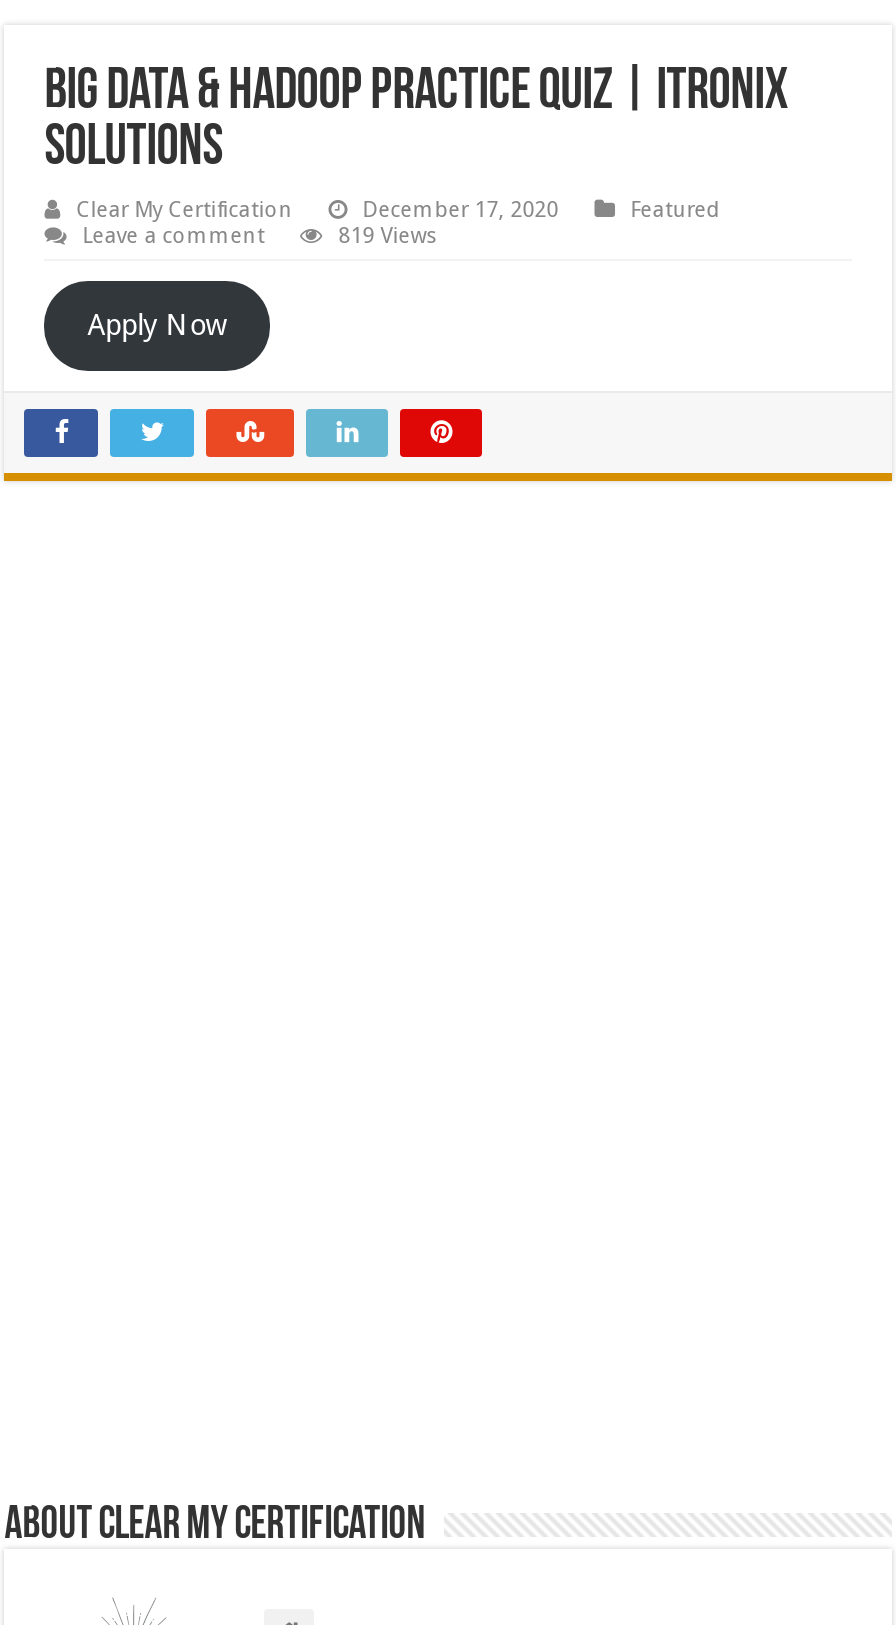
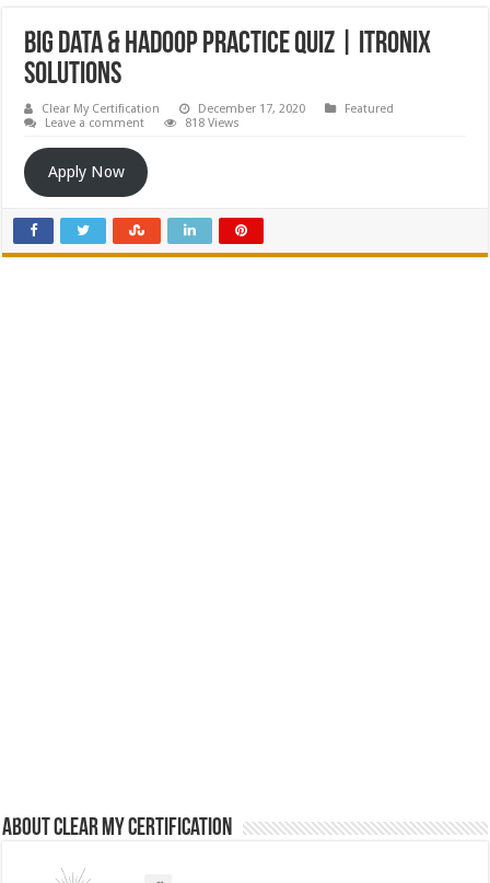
[338,222,438,248] 819 Views -> [185,116,240,130] 818 Views

